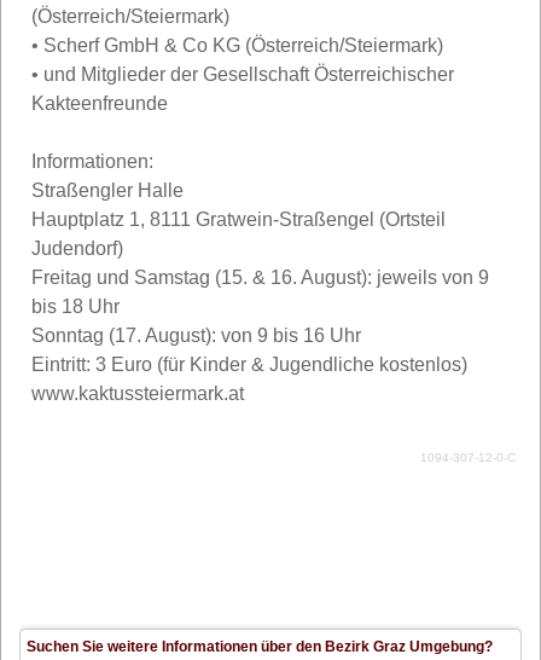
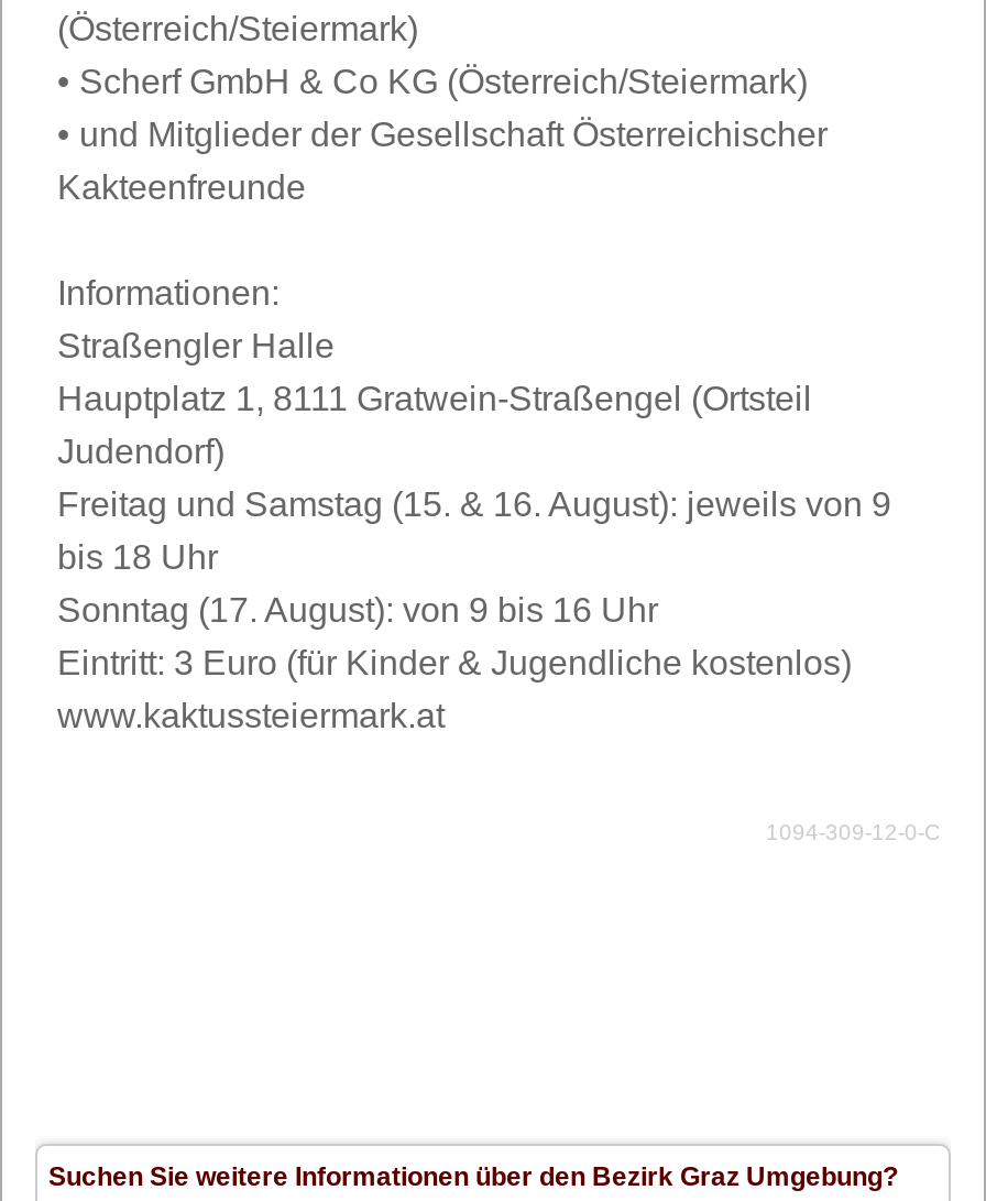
[420,451,516,464] 1094-307-12-0-C -> [766,820,940,844] 1094-309-12-0-C

